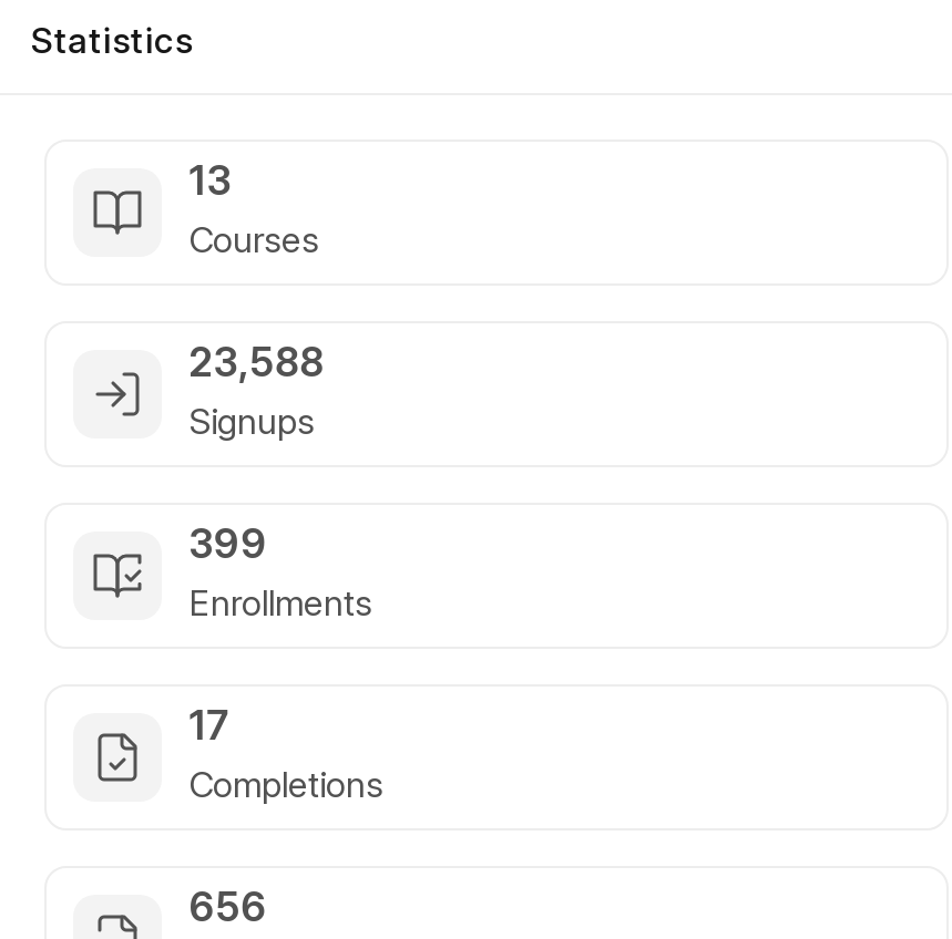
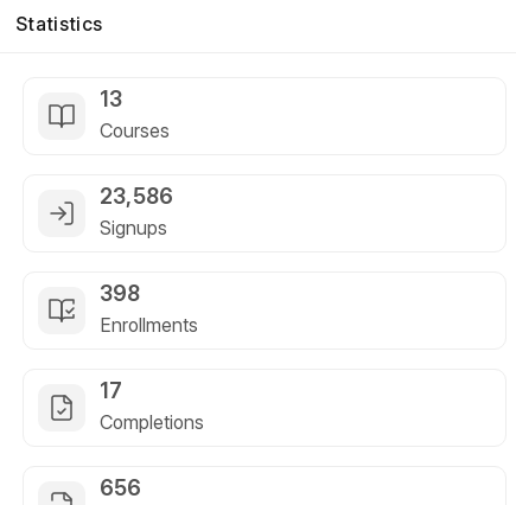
[188,339,324,385] 23,588 -> [100,184,173,209] 23,586
[188,520,267,567] 399 -> [100,281,141,306] 398

